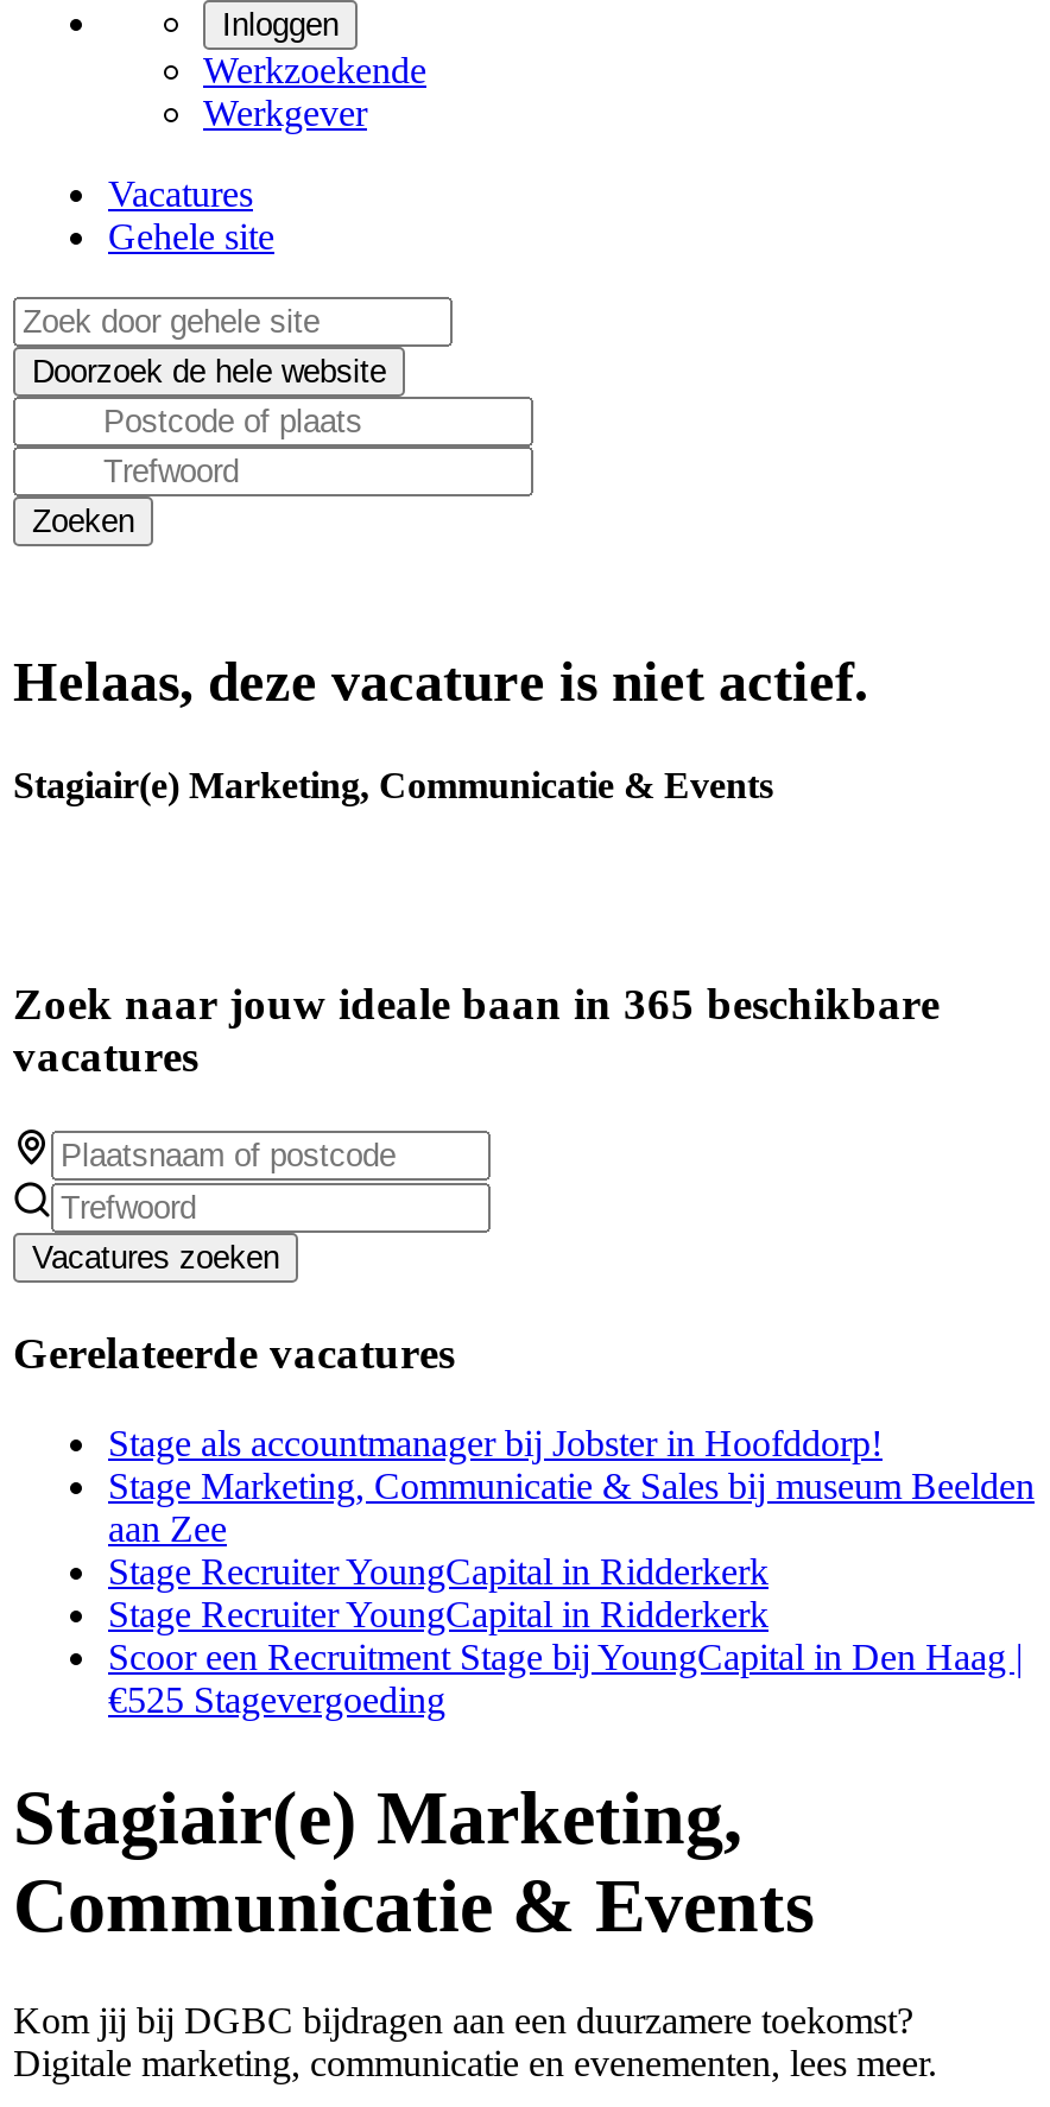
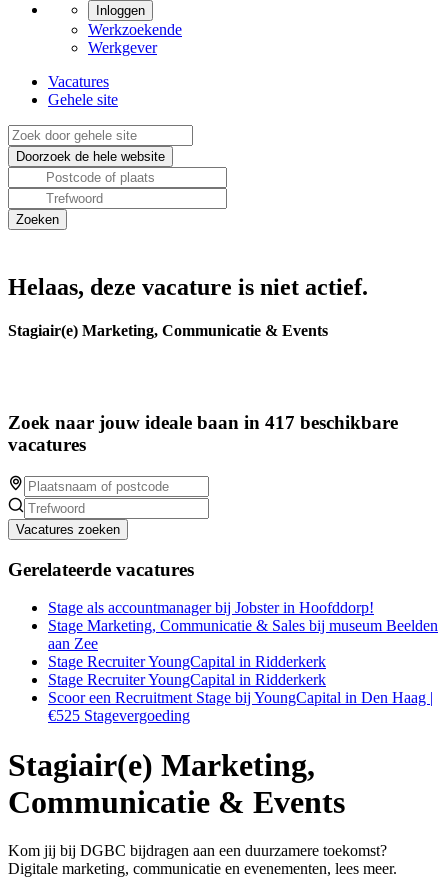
[13,979,940,1029] Zoek naar jouw ideale baan in 365 beschikbare -> [8,412,398,433] Zoek naar jouw ideale baan in 417 beschikbare

